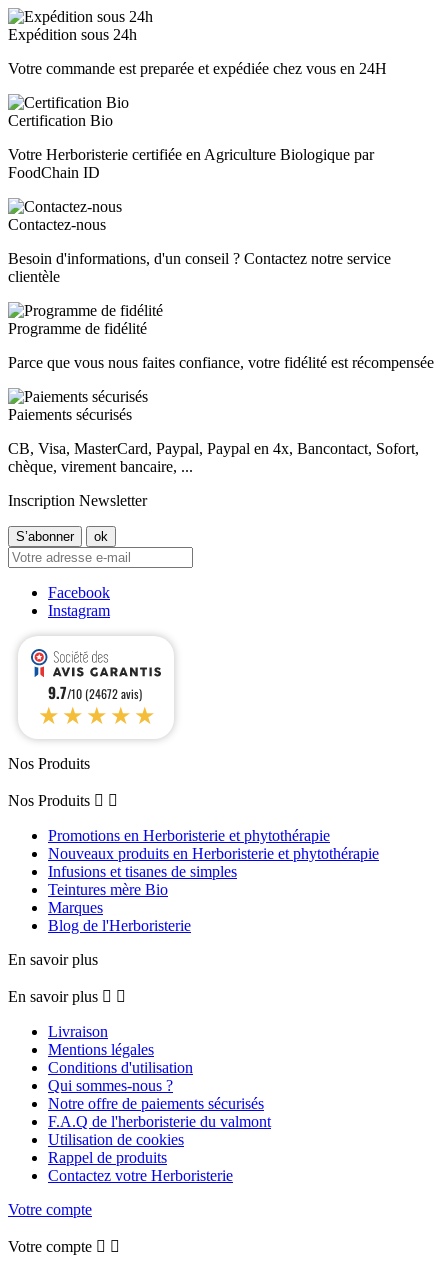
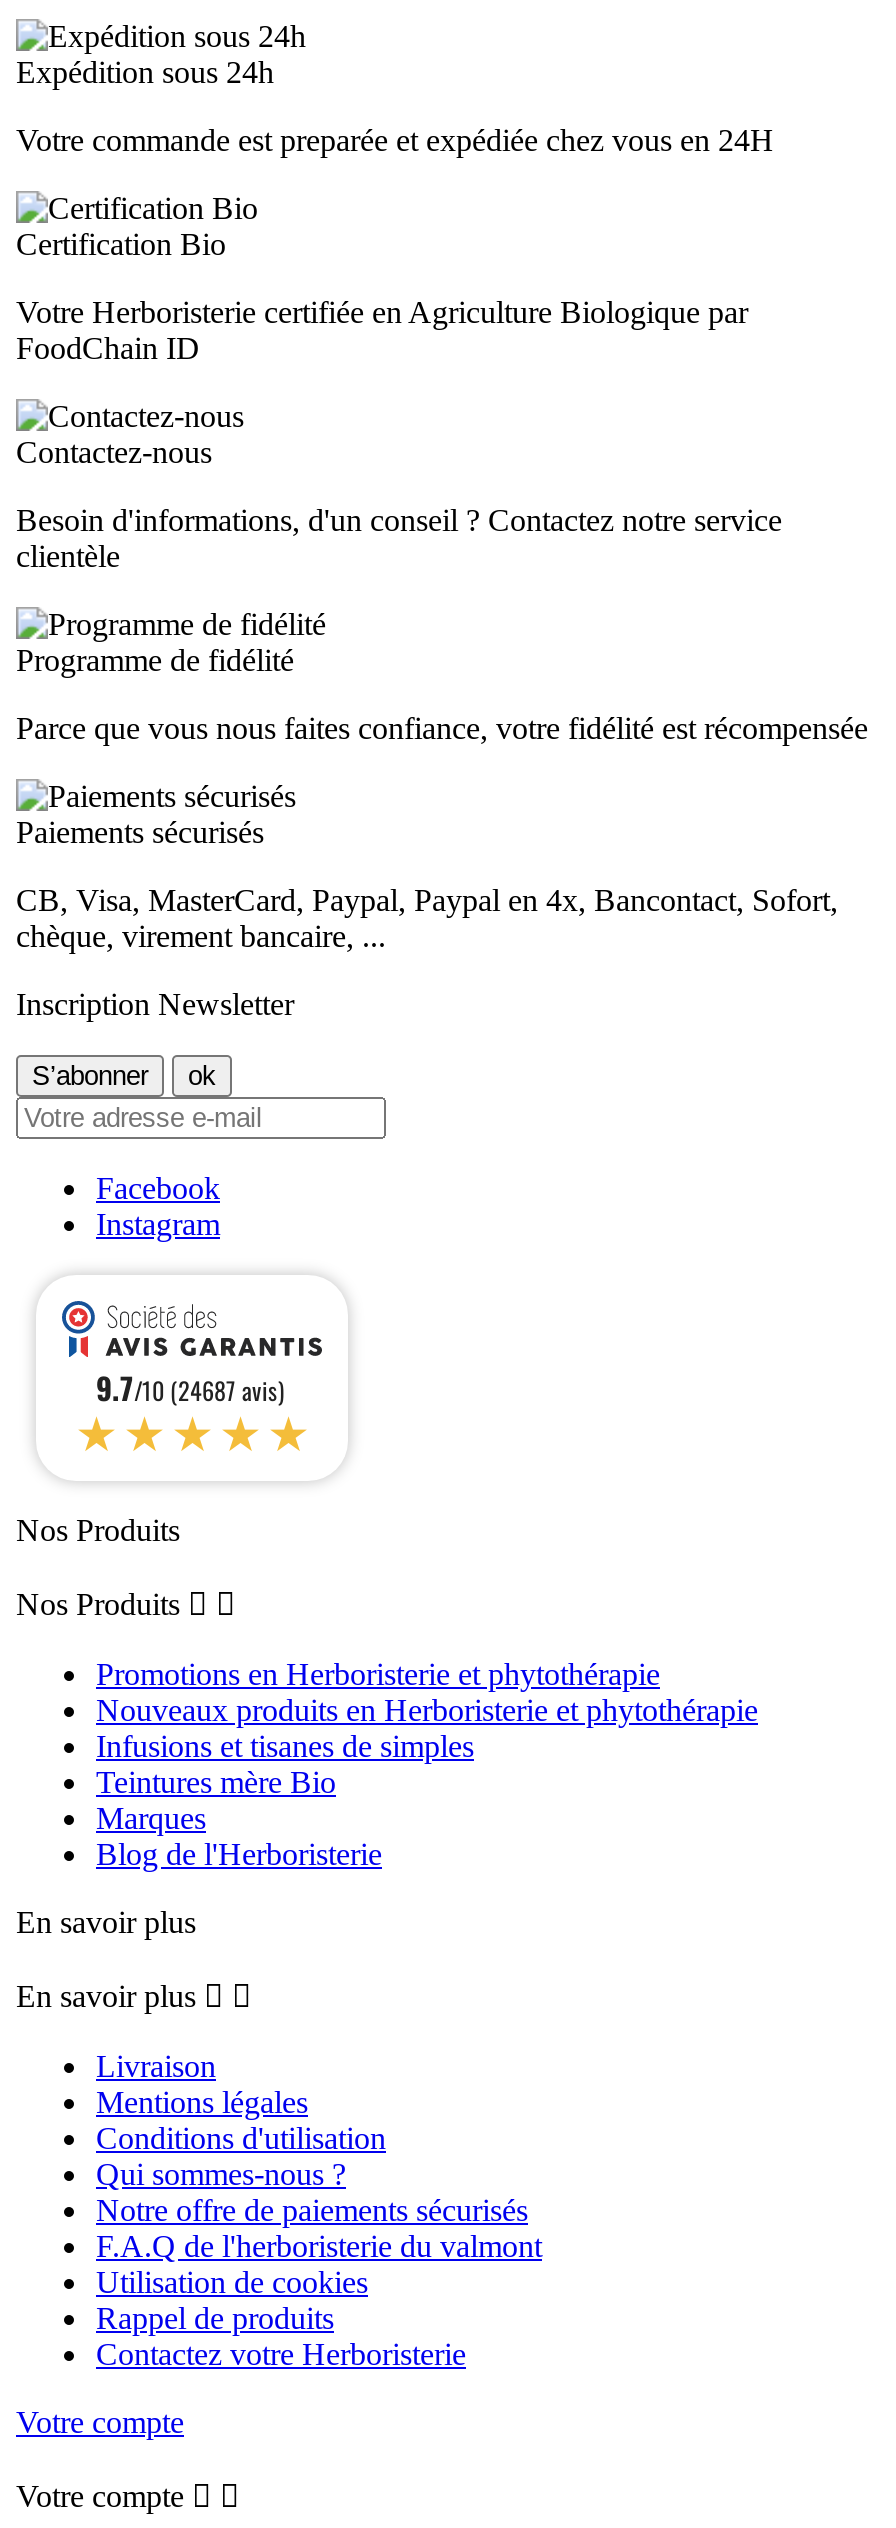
[48,681,142,703] 9.7/10 (24672 avis) -> [96,1365,284,1409] 9.7/10 (24687 avis)

